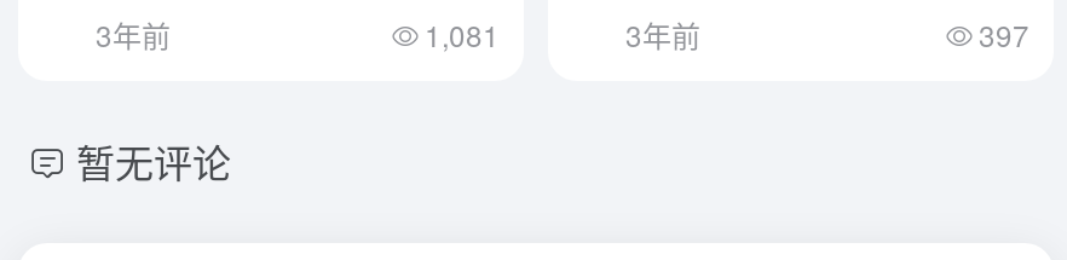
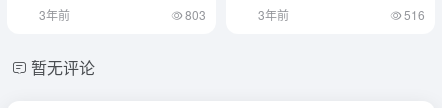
[425,13,500,54] 1,081 -> [185,6,206,23] 803
[979,13,1029,54] 397 -> [404,6,425,23] 516

